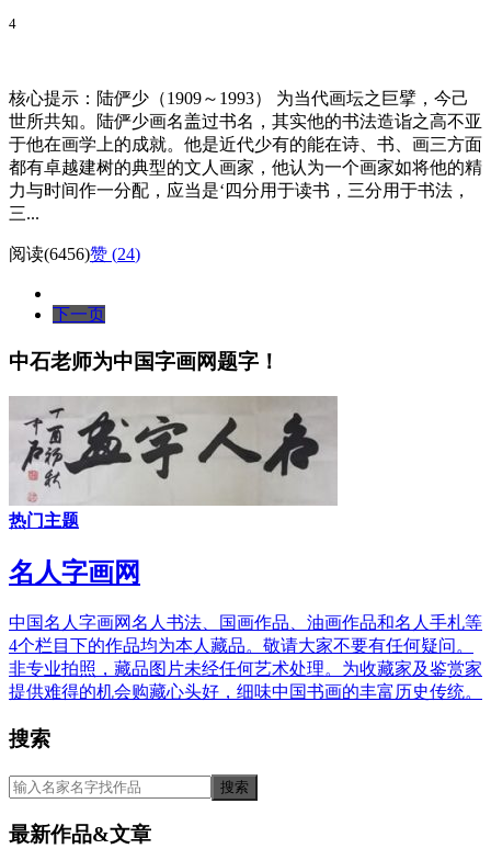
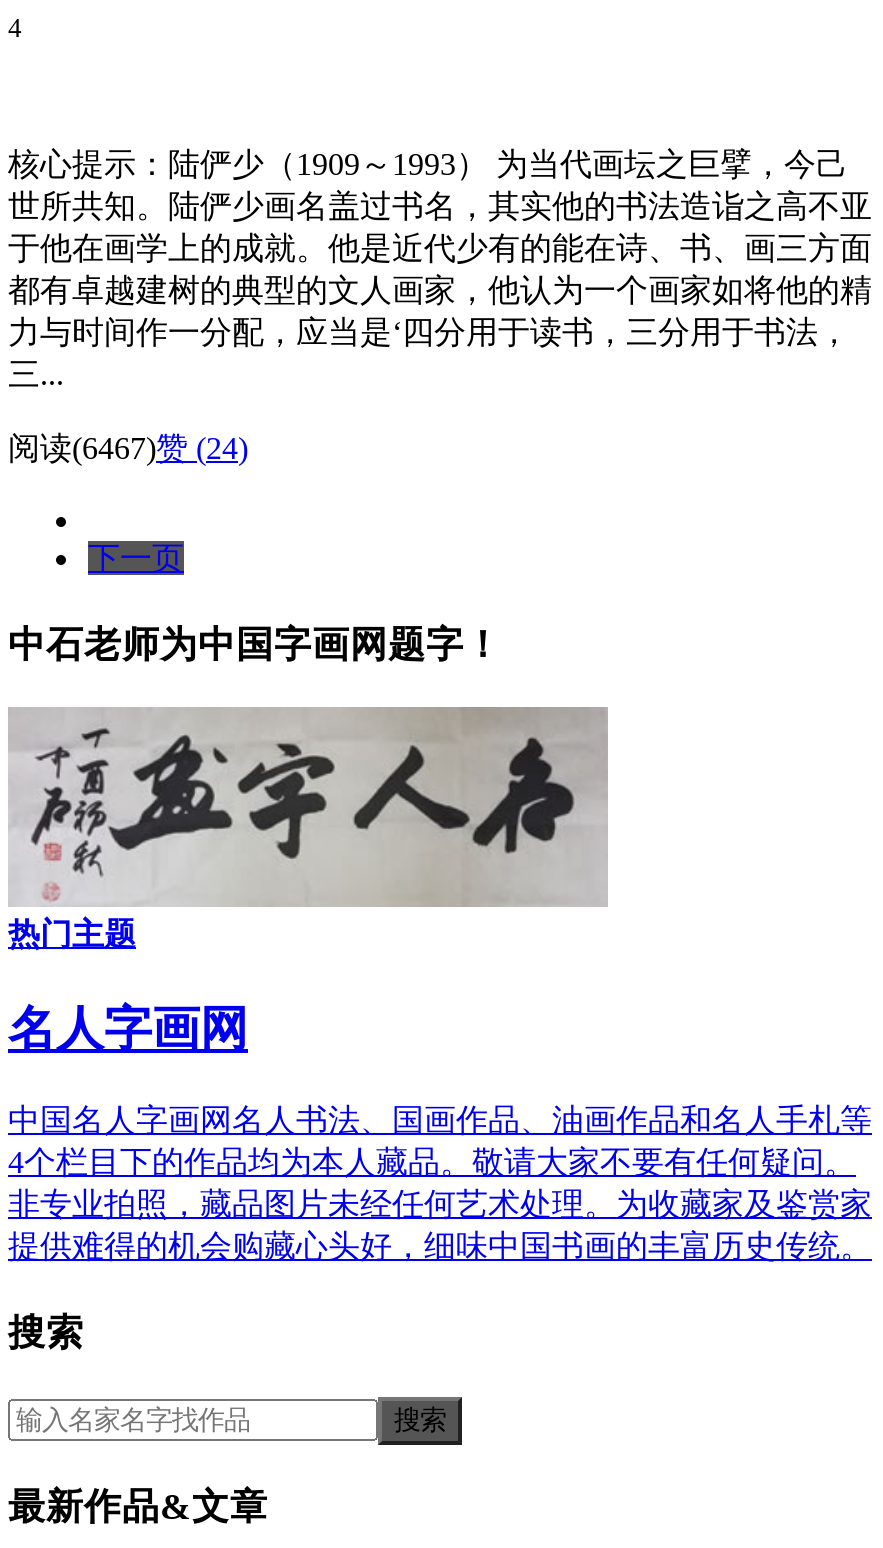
[9,245,140,263] 阅读(6456)赞 (24) -> [8,431,248,465] 阅读(6467)赞 (24)

